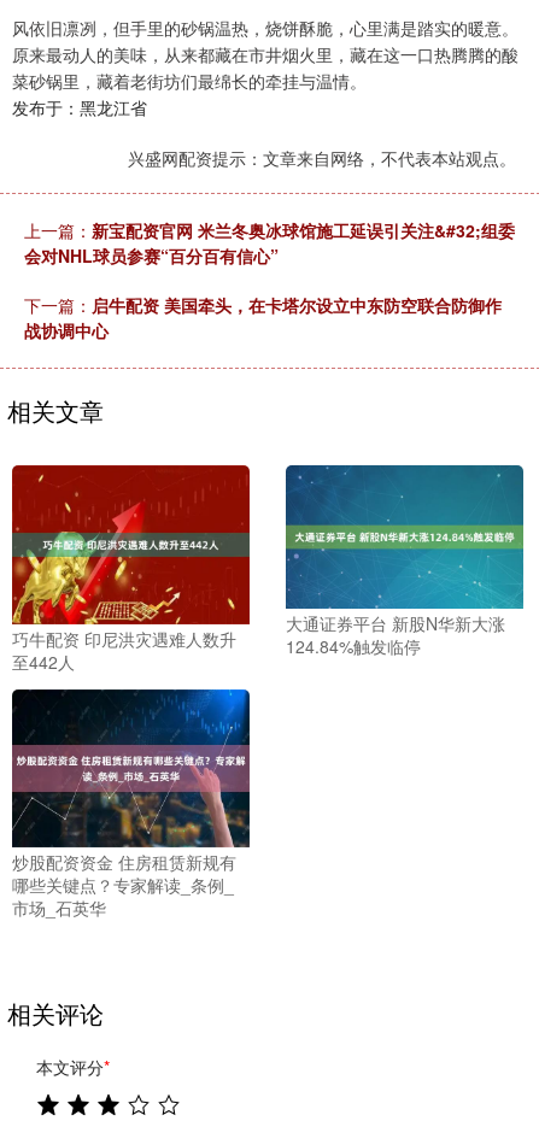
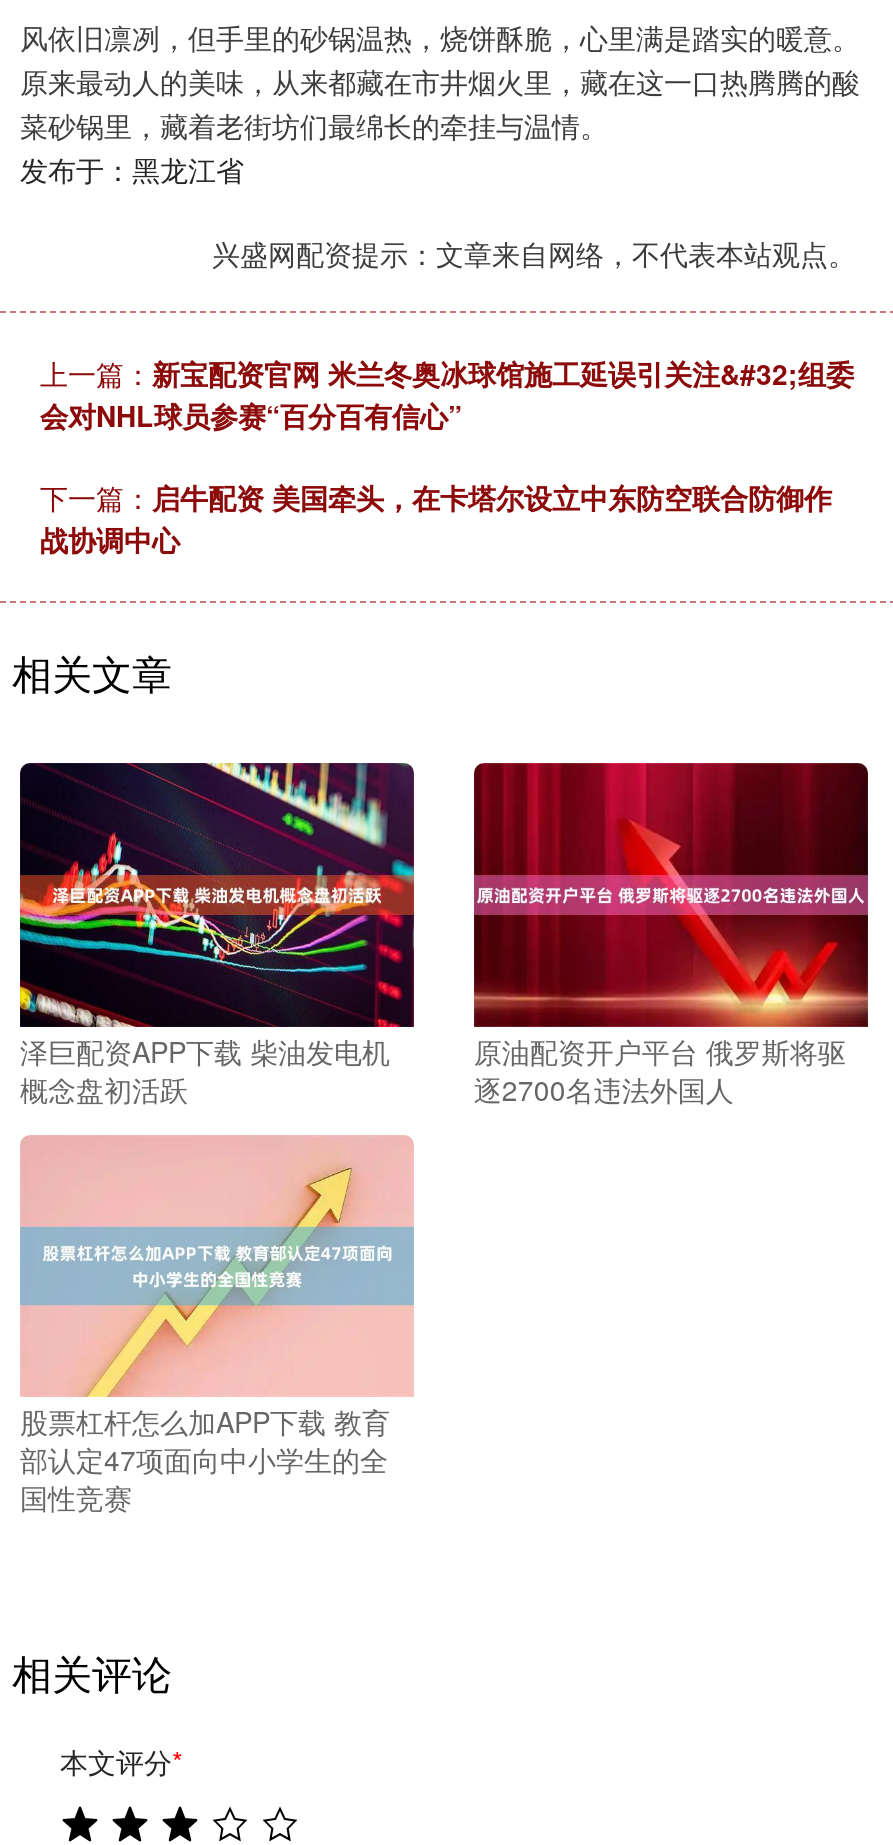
[11,464,251,673] [image] | 巧牛配资 印尼洪灾遇难人数升 | 至442人 -> [18,761,416,1108] [image] | 泽巨配资APP下载 柴油发电机 | 概念盘初活跃
[285,464,525,658] [image] | 大通证券平台 新股N华新大涨 | 124.84%触发临停 -> [472,761,870,1108] [image] | 原油配资开户平台 俄罗斯将驱 | 逐2700名违法外国人
[11,688,251,919] [image] | 炒股配资资金 住房租赁新规有 | 哪些关键点？专家解读_条例_ | 市场_石英华 -> [20,1135,414,1517] [image] | 股票杠杆怎么加APP下载 教育 | 部认定47项面向中小学生的全 | 国性竞赛

